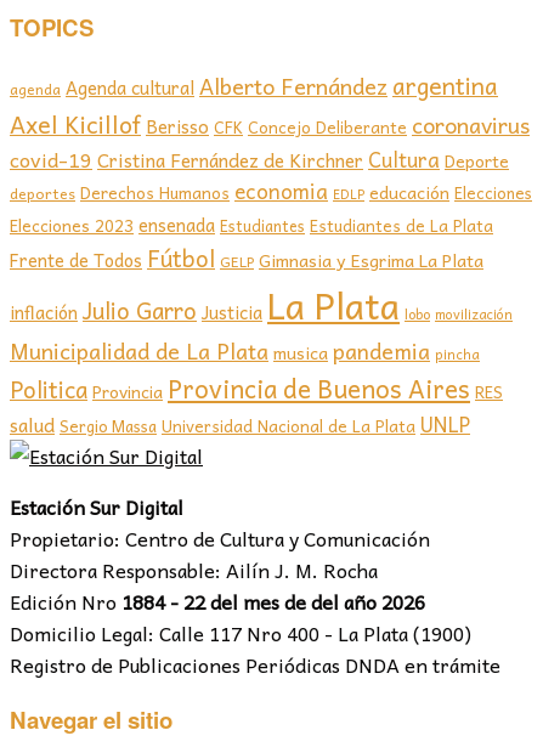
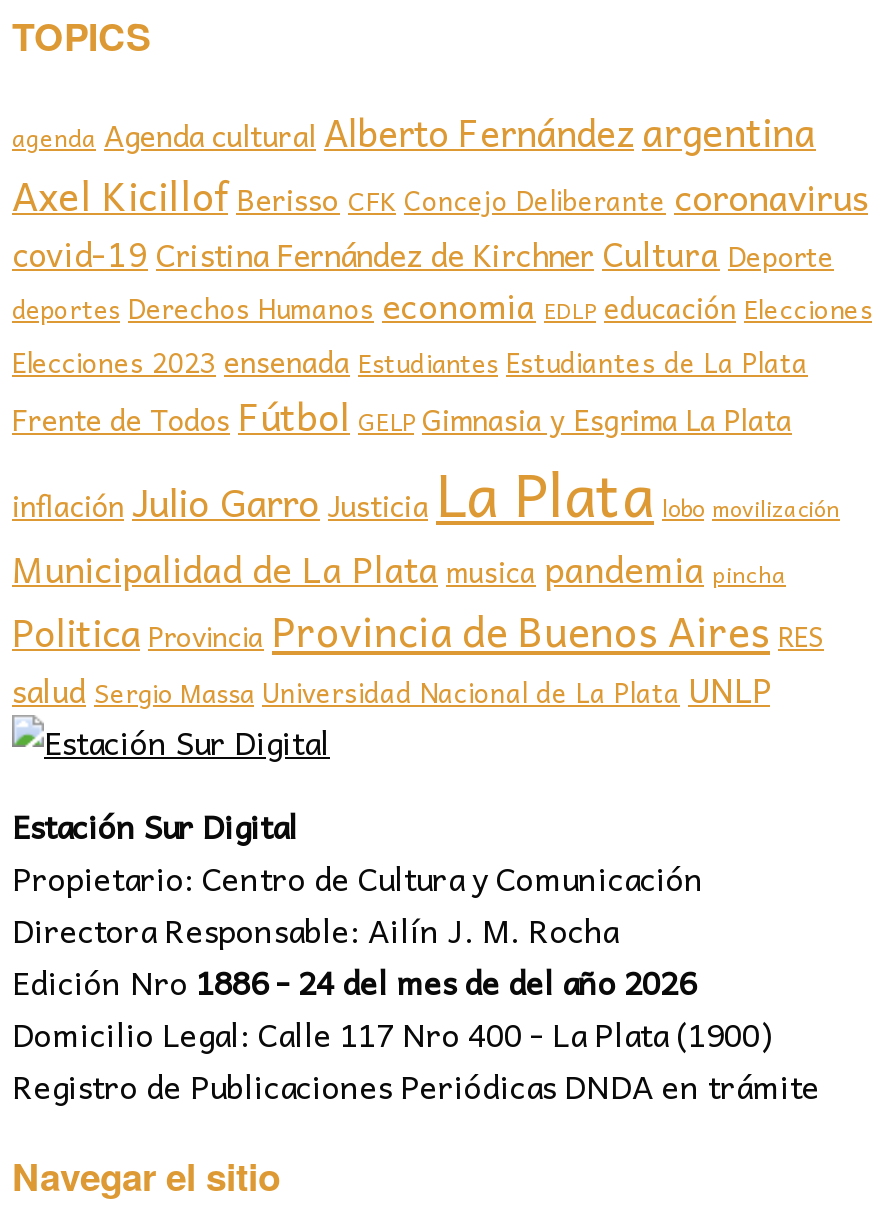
[10,586,425,617] Edición Nro 1884 - 22 del mes de del año 2026 -> [12,955,696,1007] Edición Nro 1886 - 24 del mes de del año 2026

